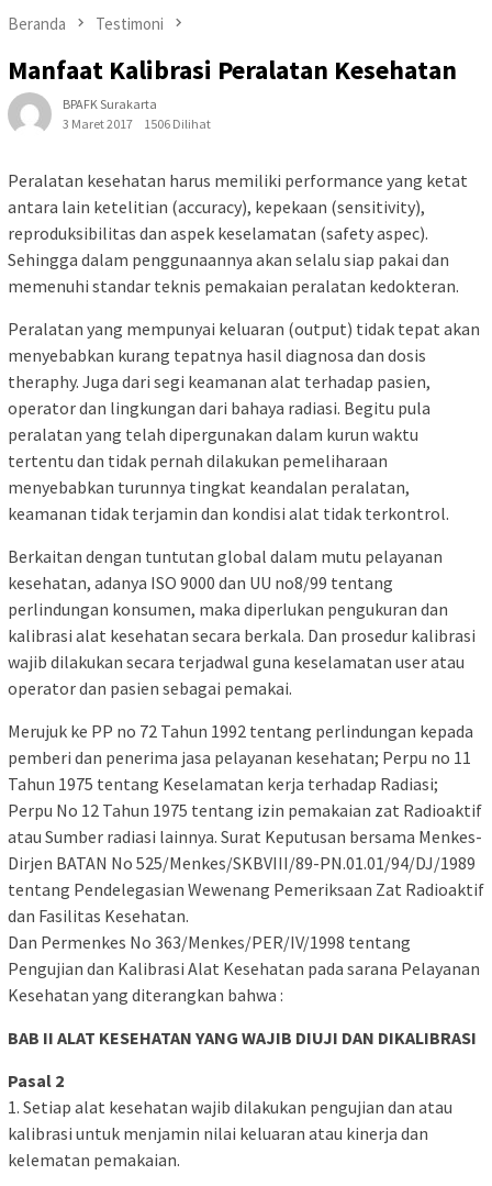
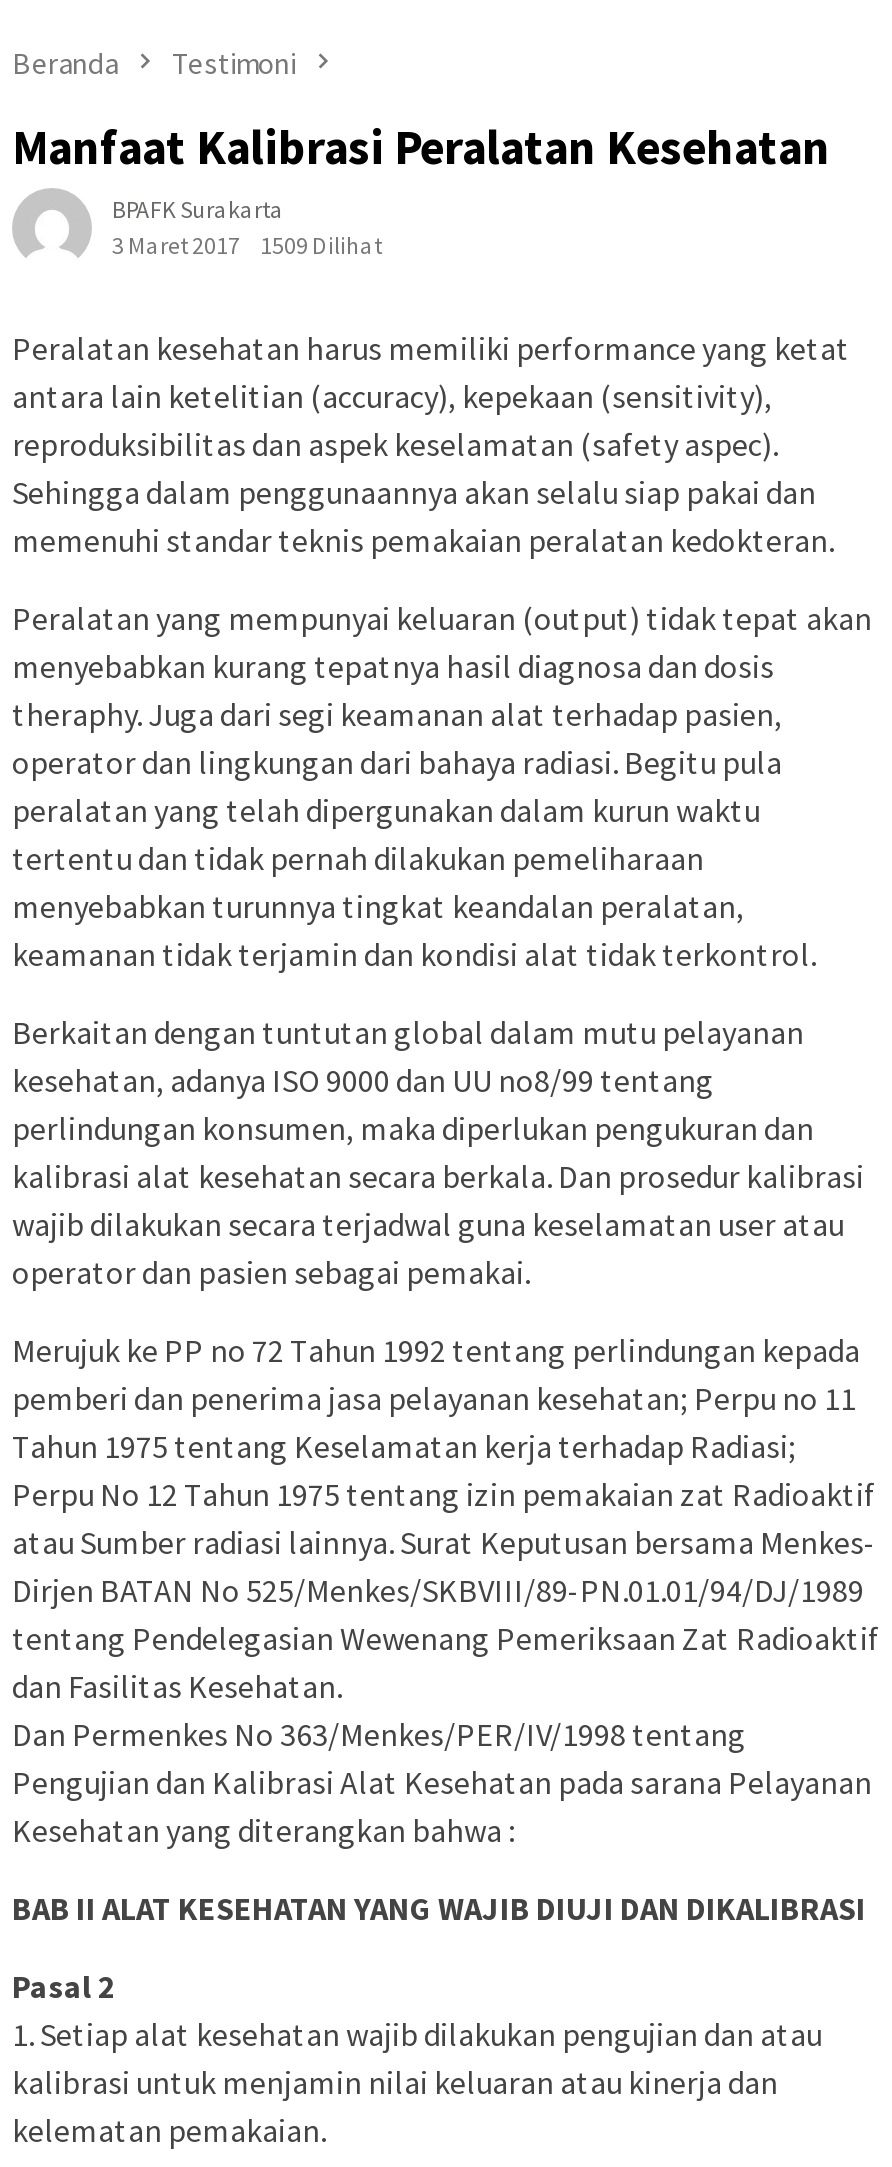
[63,115,211,132] 3 Maret 2017 1506 Dilihat -> [112,230,382,260] 3 Maret 2017 1509 Dilihat

